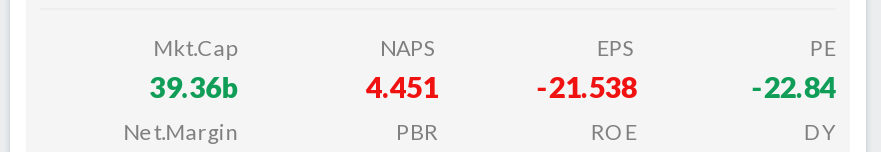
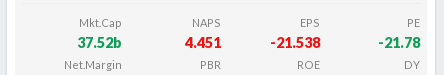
[149,70,239,104] 39.36b -> [77,34,122,51] 37.52b
[752,70,836,104] -22.84 -> [378,34,420,51] -21.78

